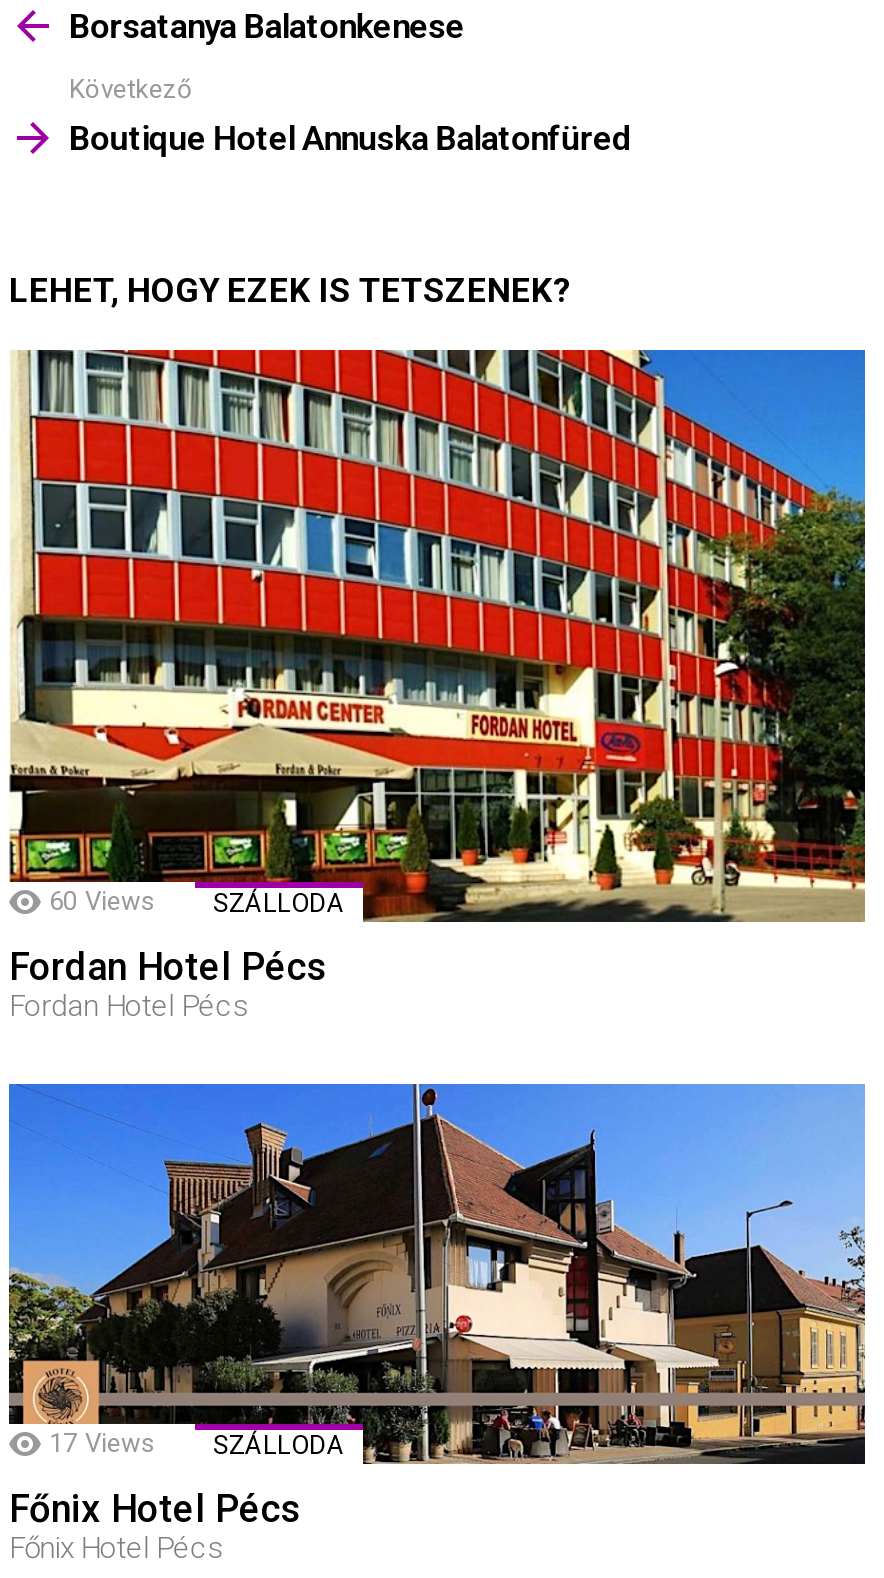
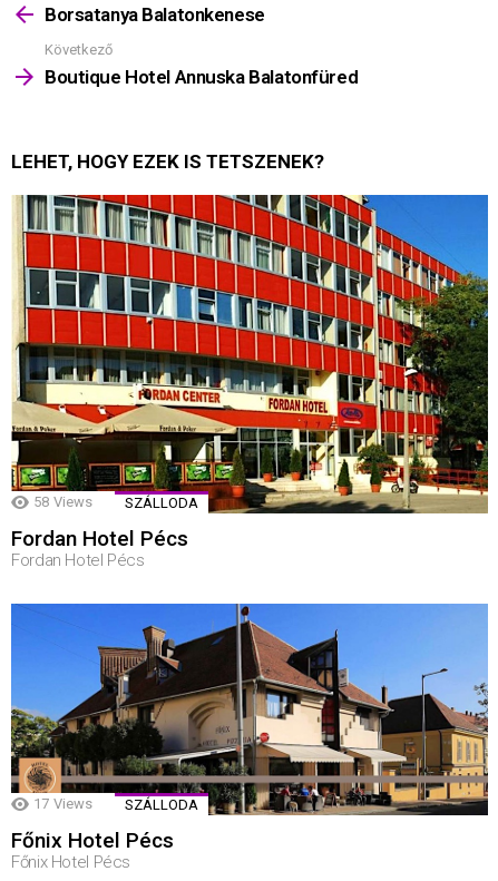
[49,886,345,918] 60 Views SZÁLLODA -> [33,493,198,511] 58 Views SZÁLLODA

